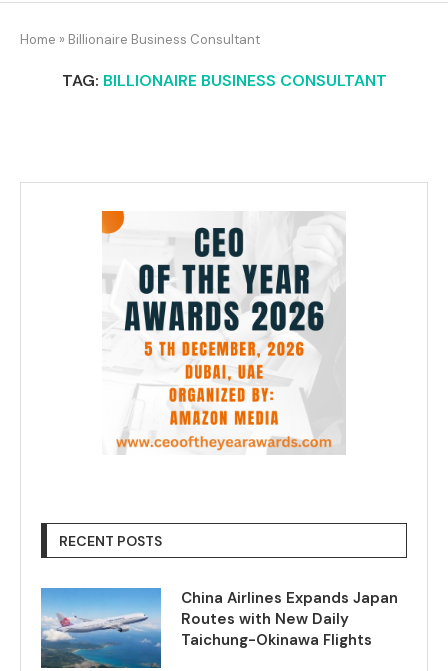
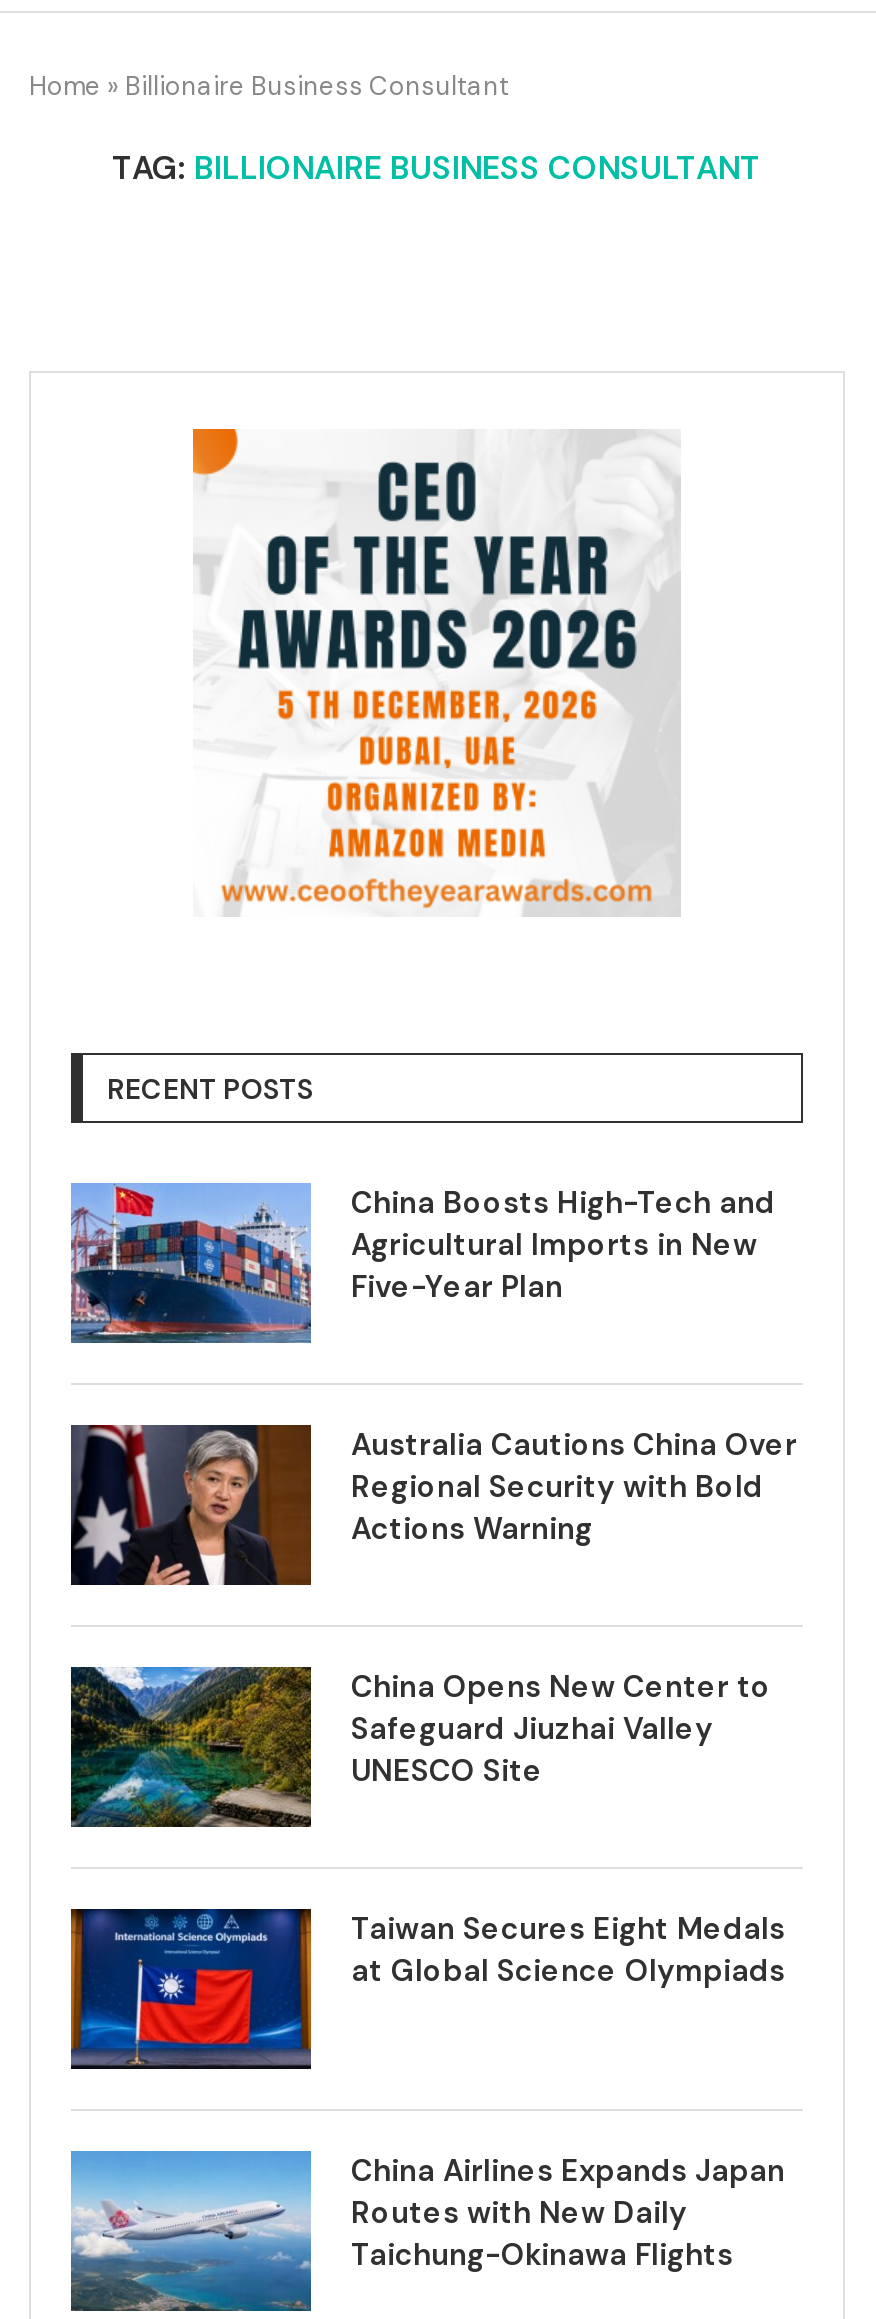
none -> [69,1423,797,1587] [image] | Australia Cautions China Over | Regional Security with Bold | Actions Warning
none -> [69,1665,771,1829] [image] | China Opens New Center to | Safeguard Jiuzhai Valley | UNESCO Site
none -> [69,1907,785,2071] [image] | Taiwan Secures Eight Medals | at Global Science Olympiads
none -> [71,1183,775,1343] [image] | China Boosts High-Tech and | Agricultural Imports in New | Five-Year Plan

